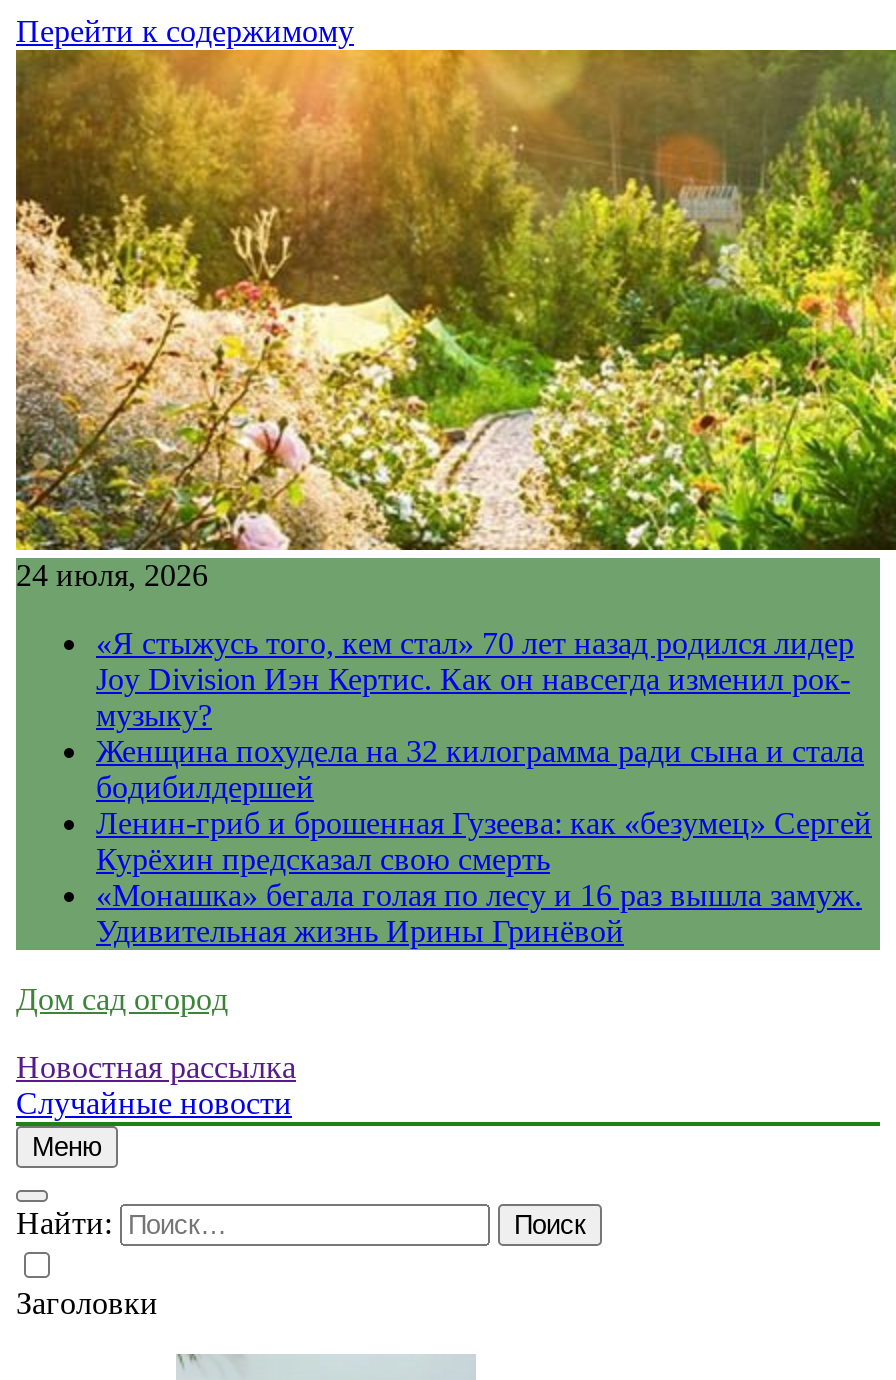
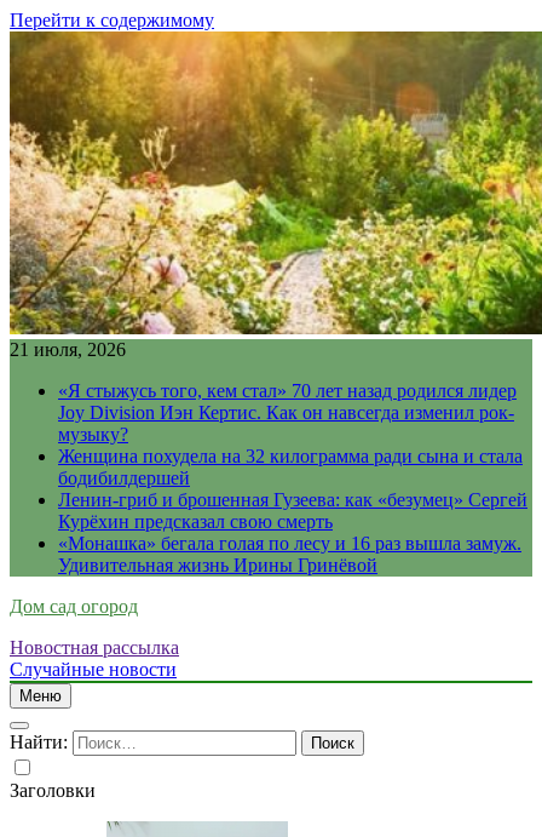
[16,558,208,592] 24 июля, 2026 -> [10,339,126,360] 21 июля, 2026

